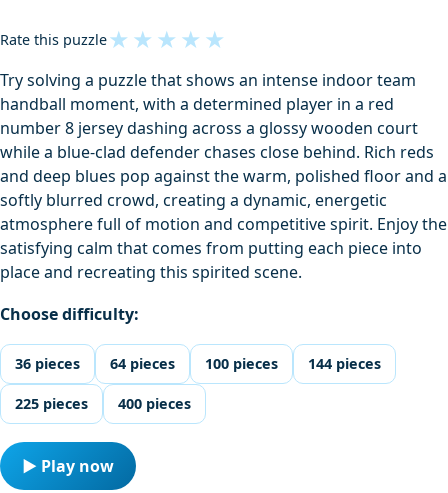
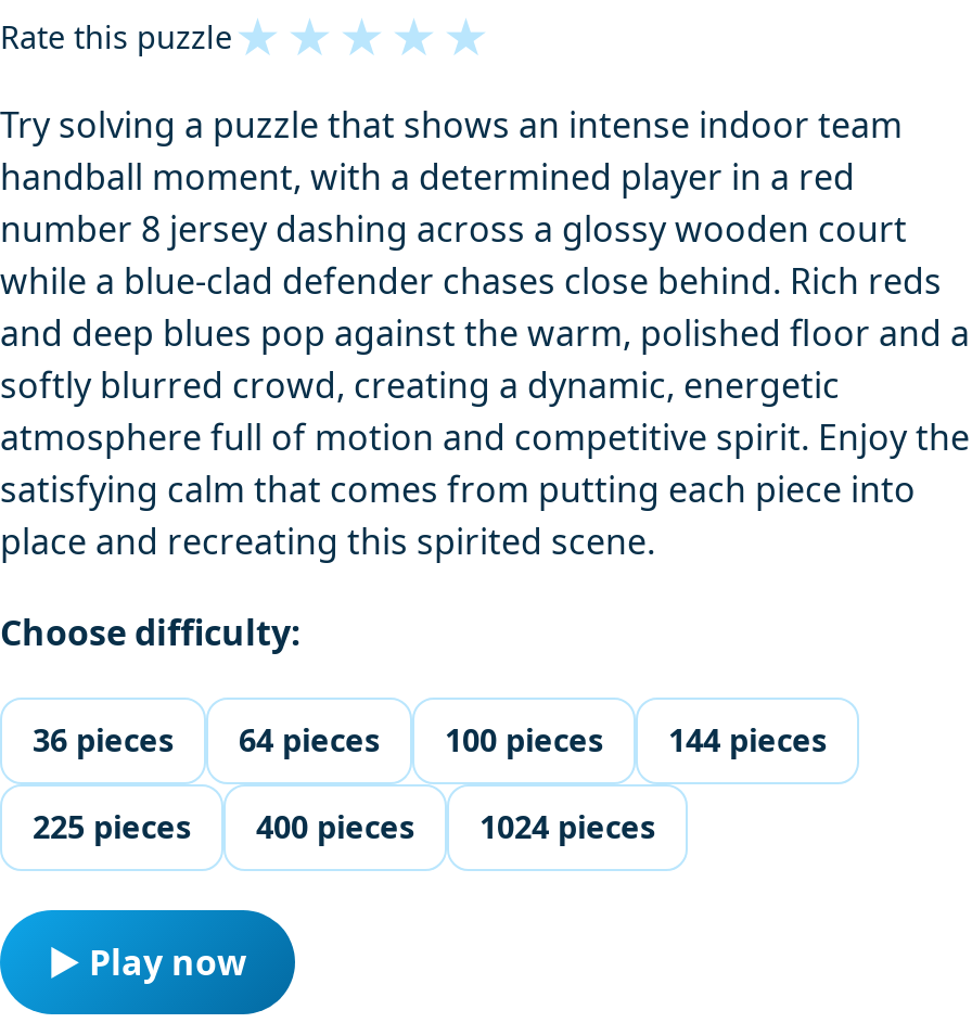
none -> [479,807,655,848] 1024 pieces

